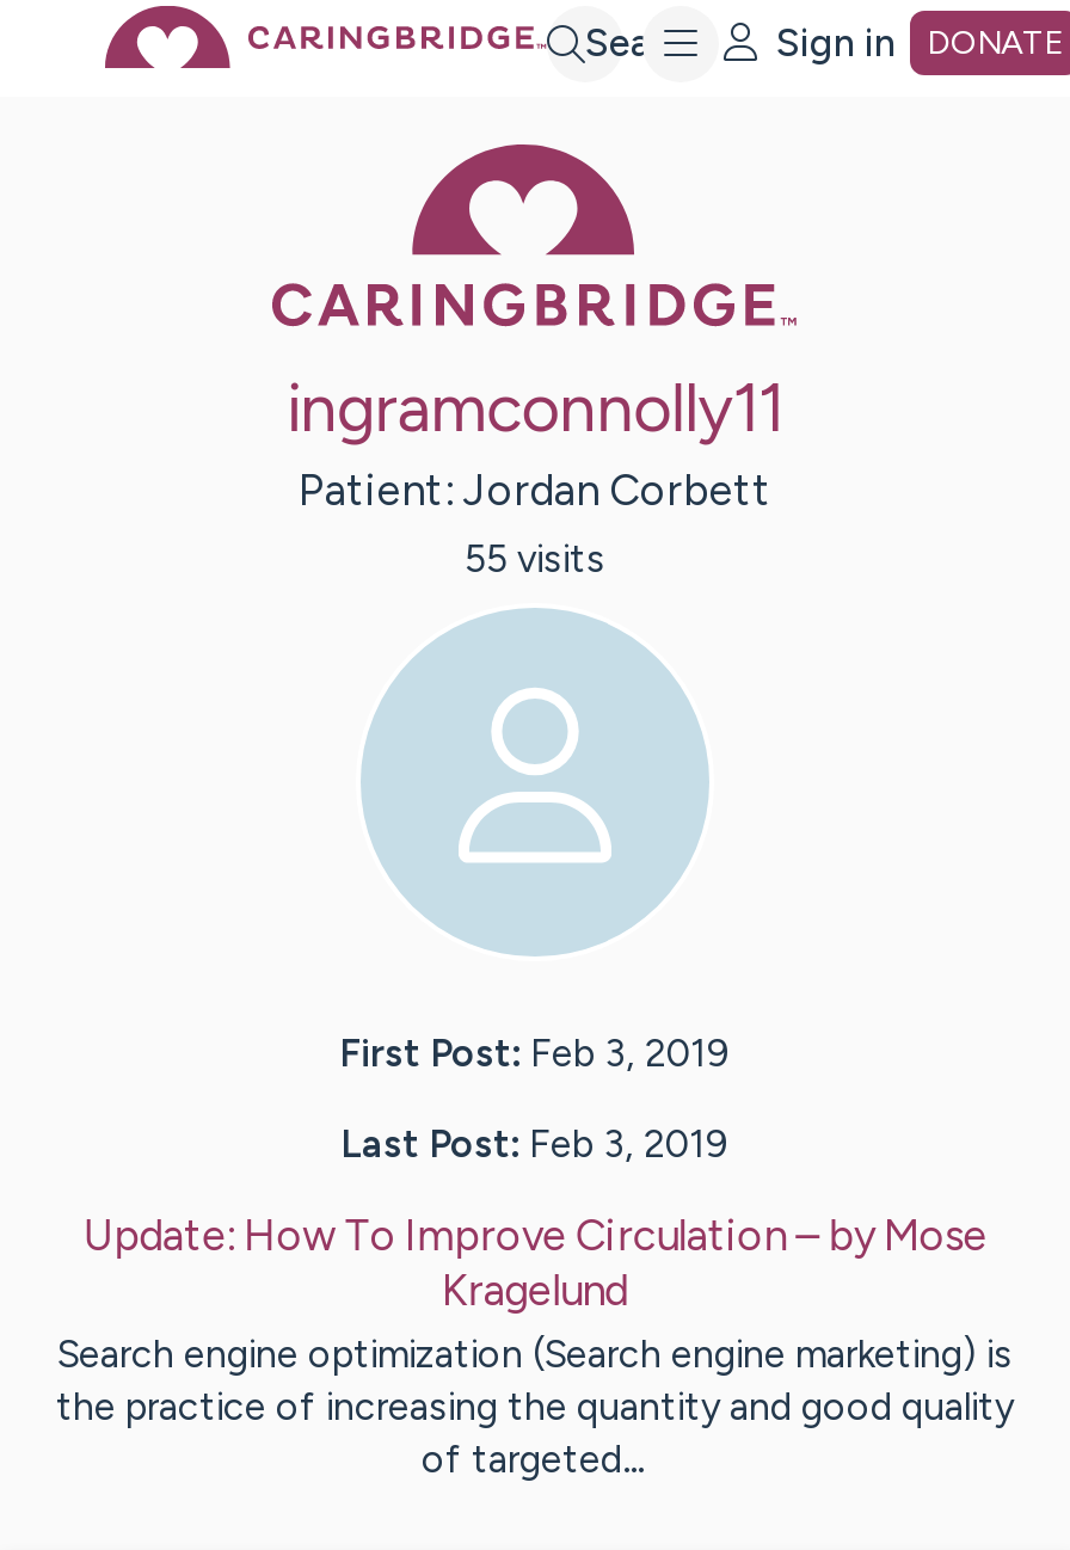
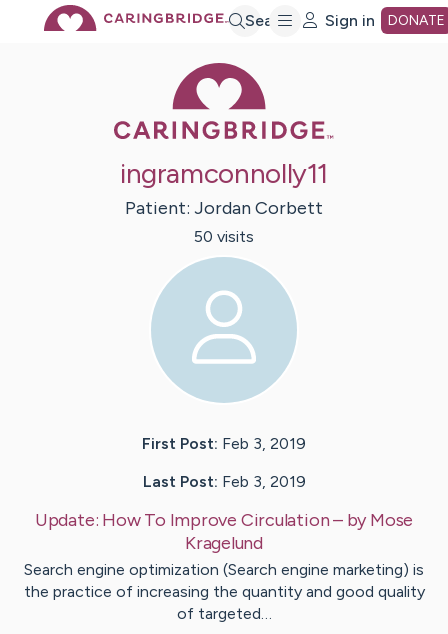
[465,537,605,582] 55 visits -> [194,227,254,246] 50 visits

